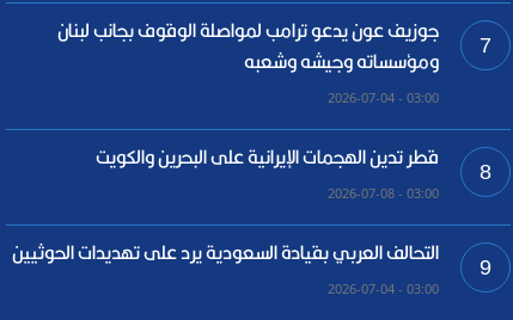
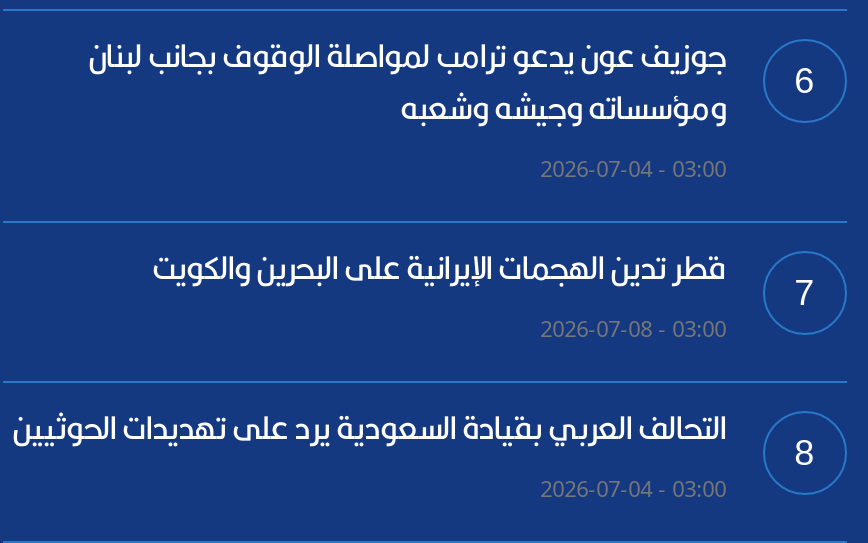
[57,13,491,79] 7 ومؤسساته وجيشه وشعبه جوزيف عون يدعو ترامب لمواصلة الوقوف بجانب لبنان -> [88,27,814,137] 6 ومؤسساته وجيشه وشعبه جوزيف عون يدعو ترامب لمواصلة الوقوف بجانب لبنان
[95,139,491,184] 8 قطر تدين الهجمات الإيرانية على البحرين والكويت -> [152,239,814,313] 7 قطر تدين الهجمات الإيرانية على البحرين والكويت
[11,235,491,279] 9 التحالف العربي بقيادة السعودية يرد على تهديدات الحوثيين -> [12,399,814,473] 8 التحالف العربي بقيادة السعودية يرد على تهديدات الحوثيين

